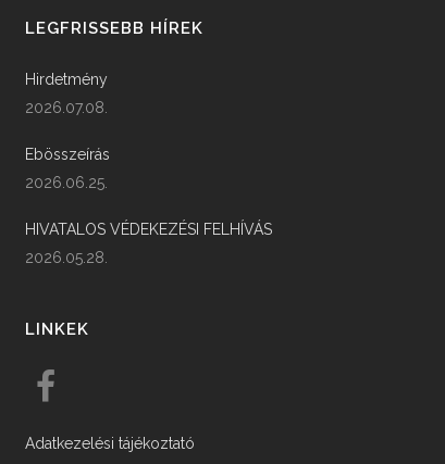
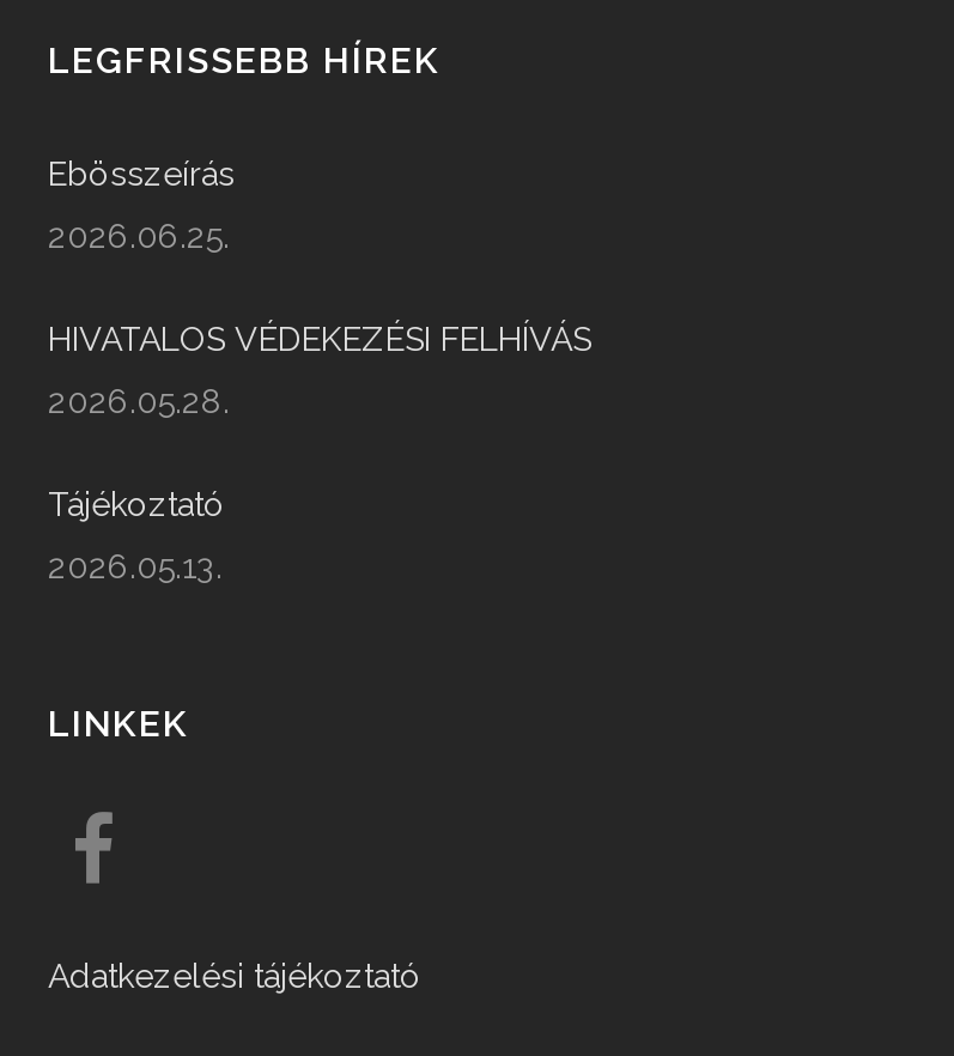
[25,71,108,116] Hirdetmény | 2026.07.08. -> none
moved [25,146,272,266] -> [48,154,591,420]: Ebösszeírás | 2026.06.25. | HIVATALOS VÉDEKEZÉSI FELHÍVÁS | 2026.05.28.
none -> [48,485,225,585] Tájékoztató | 2026.05.13.

